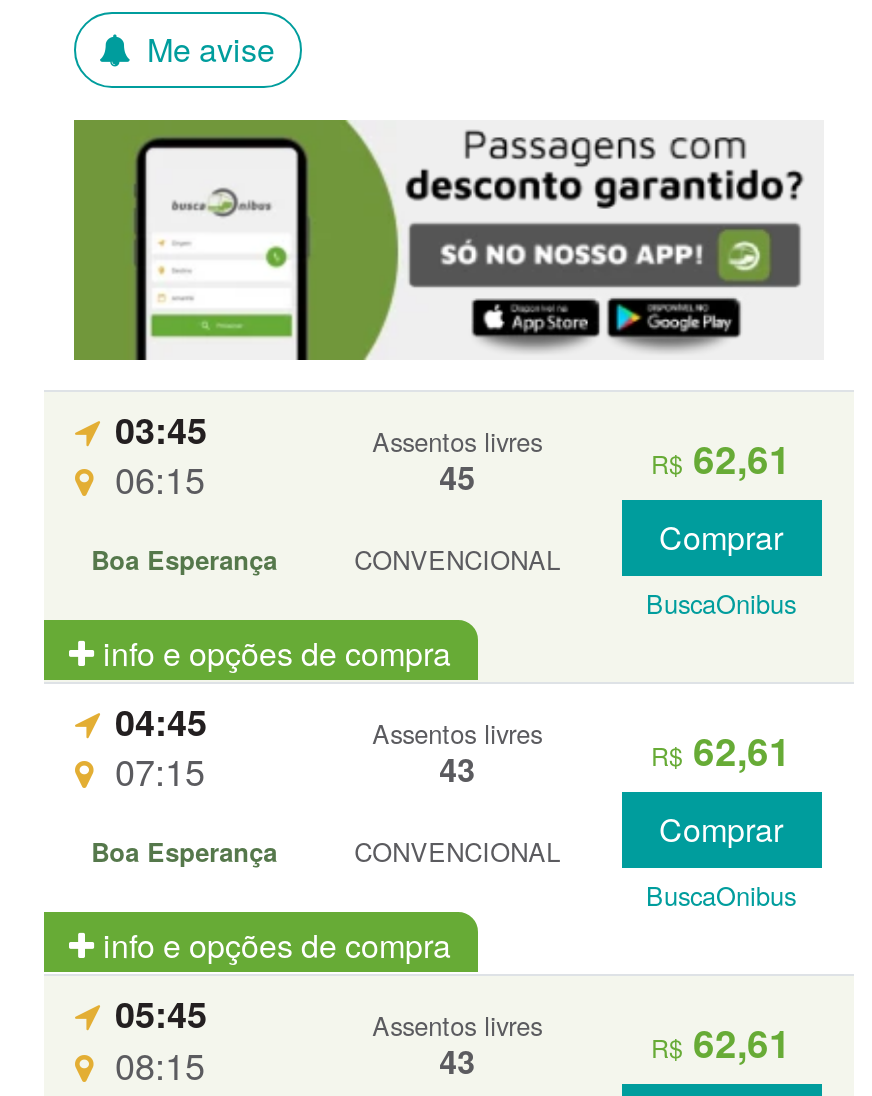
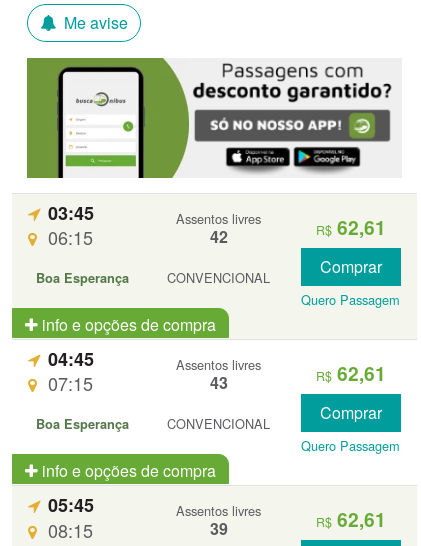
[439,454,475,500] 45 -> [210,225,228,248] 42
[646,584,796,622] BuscaOnibus -> [301,290,400,309] Quero Passagem
[646,876,796,914] BuscaOnibus -> [301,436,400,455] Quero Passagem
[439,1039,475,1085] 43 -> [210,517,228,540] 39

